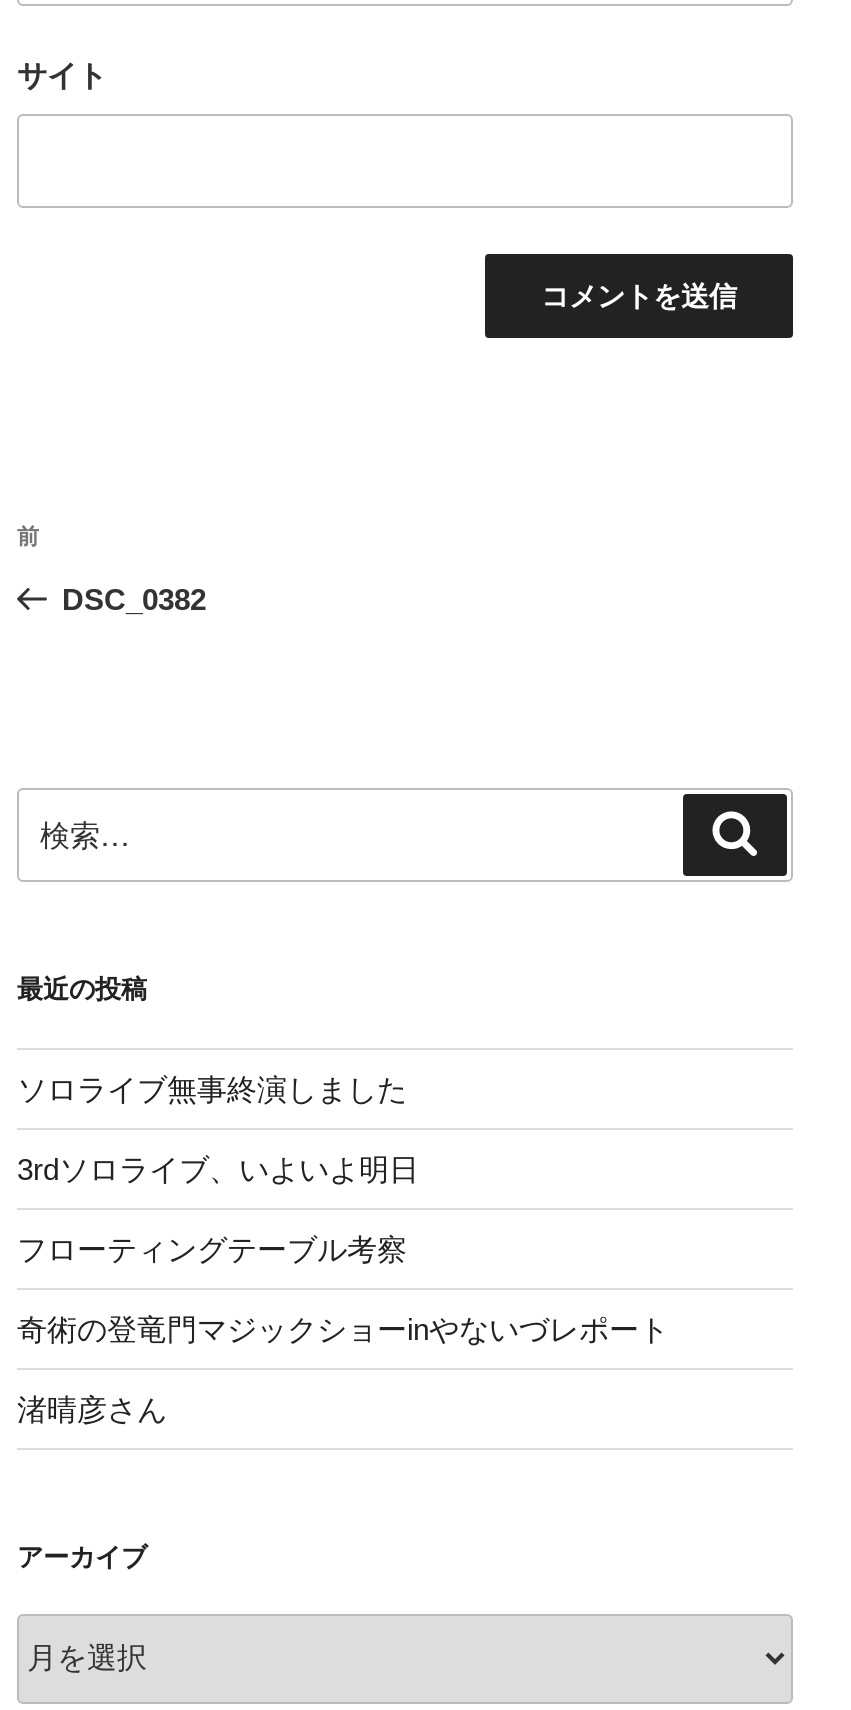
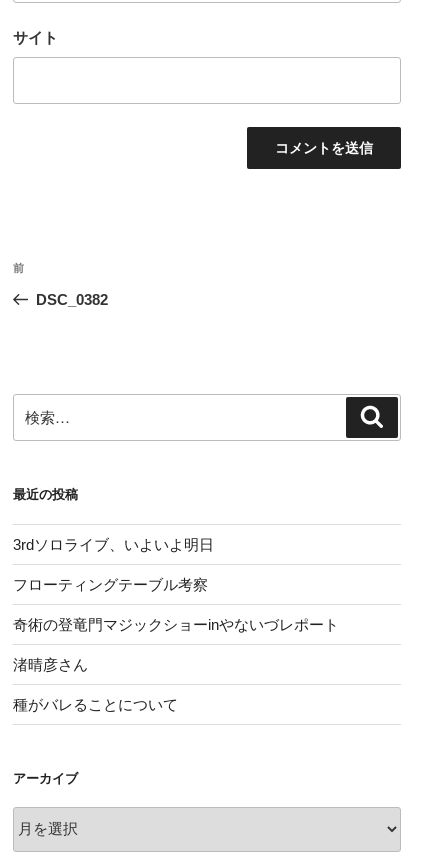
[17,1070,407,1104] ソロライブ無事終演しました -> none
moved [17,1150,669,1424] -> [13,535,339,672]: 3rdソロライブ、いよいよ明日 | フローティングテーブル考察 | 奇術の登竜門マジックショーinやないづレポート | 渚晴彦さん
none -> [13,695,178,712] 種がバレることについて

